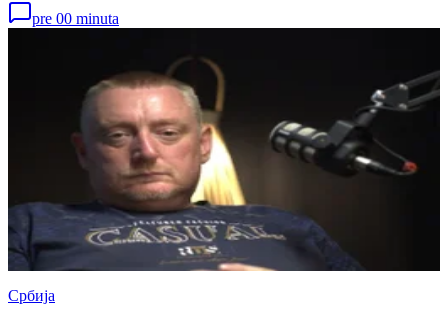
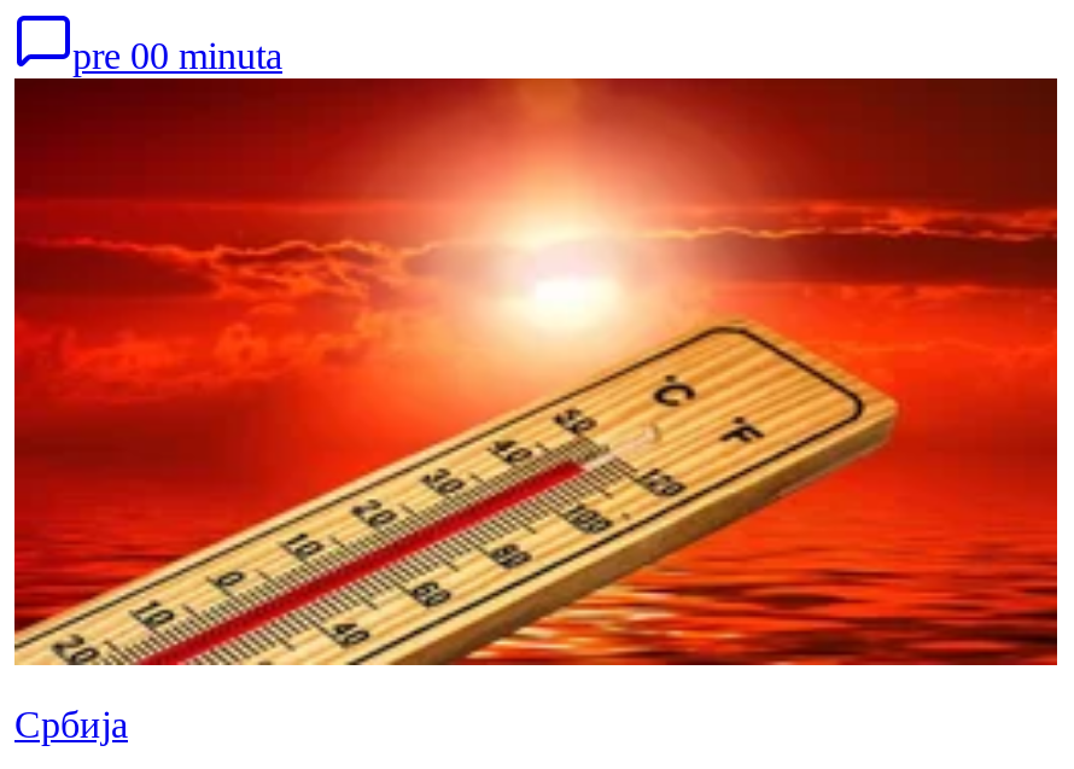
[7,17,441,272] [image] -> [12,53,1060,669] [image]

